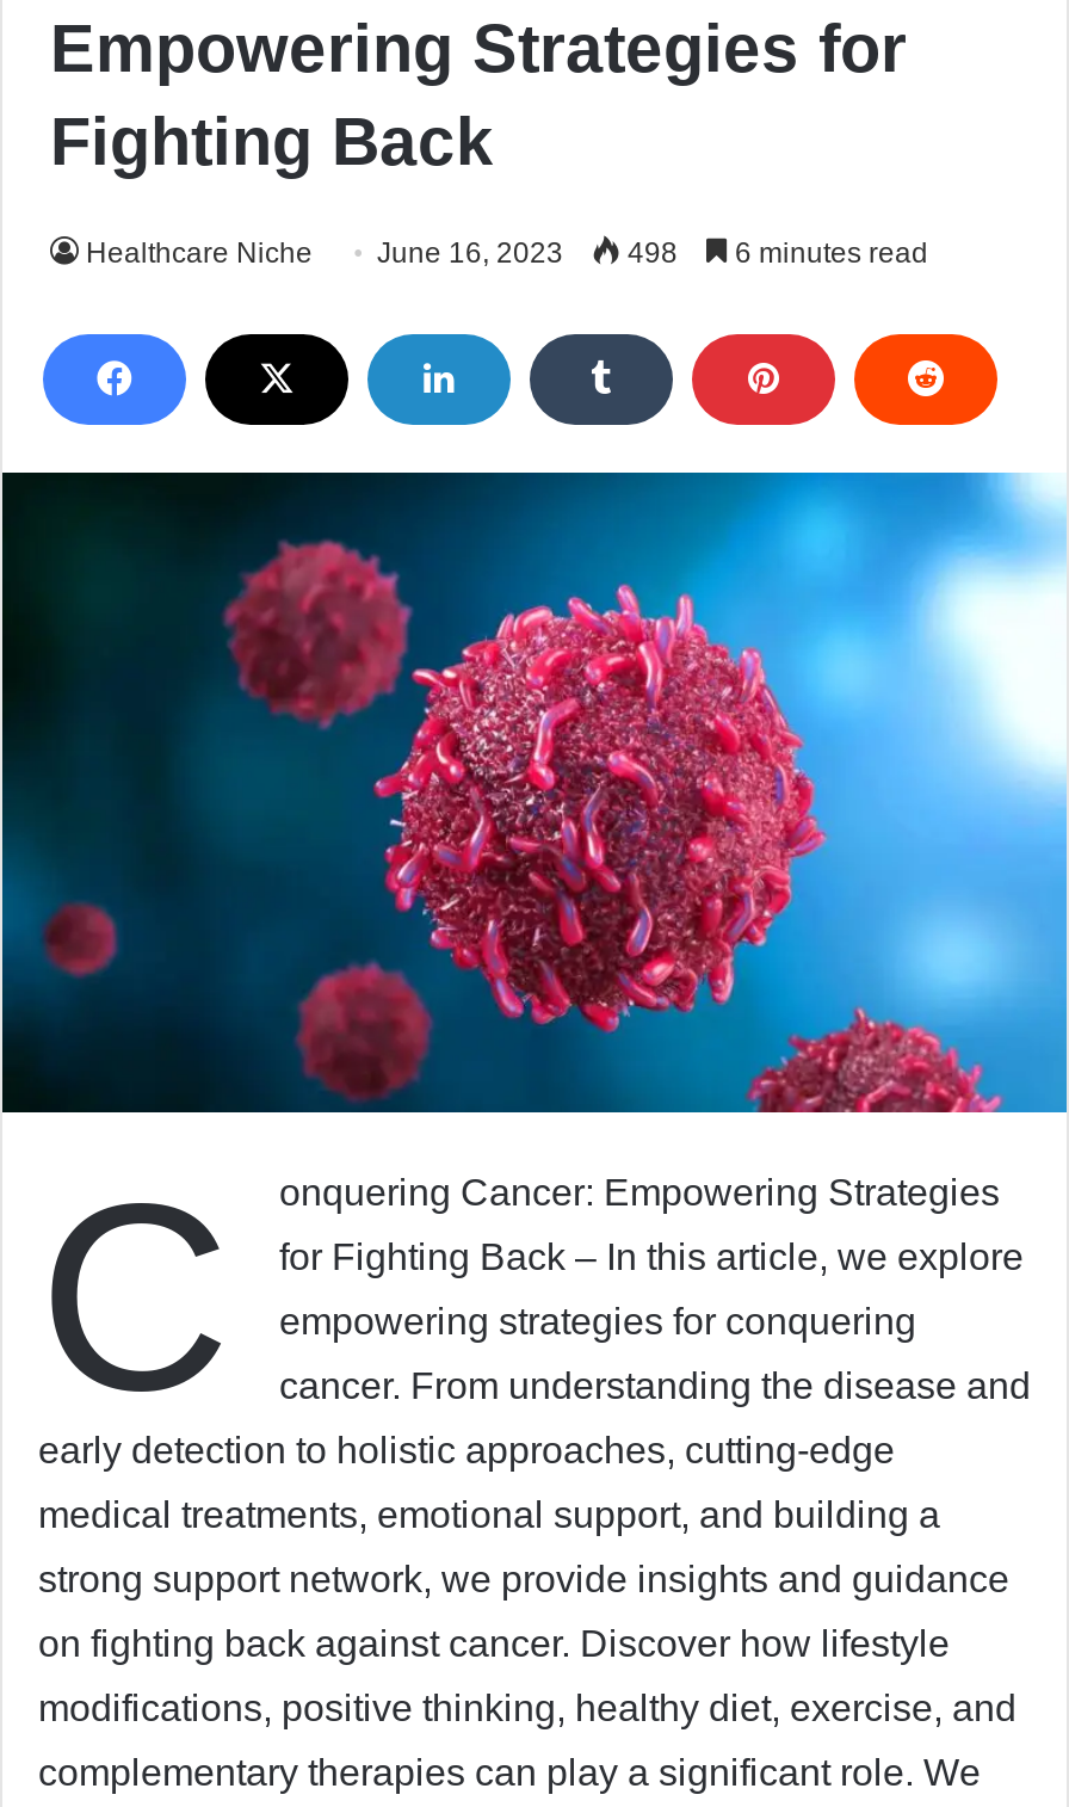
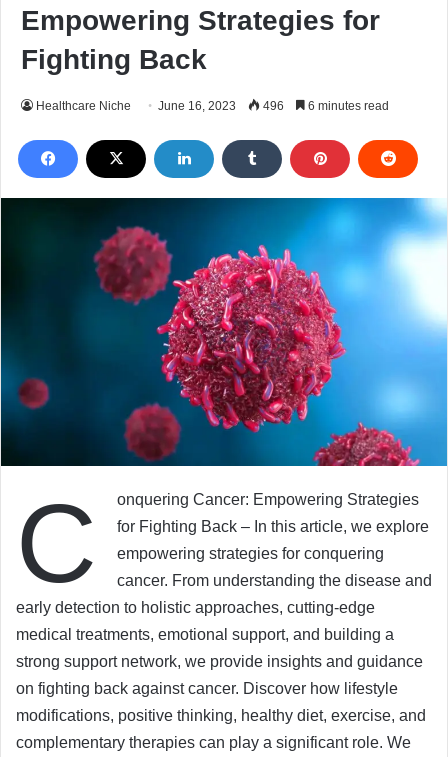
[86,235,928,269] Healthcare Niche June 16, 2023 498 6 minutes read -> [36,99,389,113] Healthcare Niche June 16, 2023 496 6 minutes read

